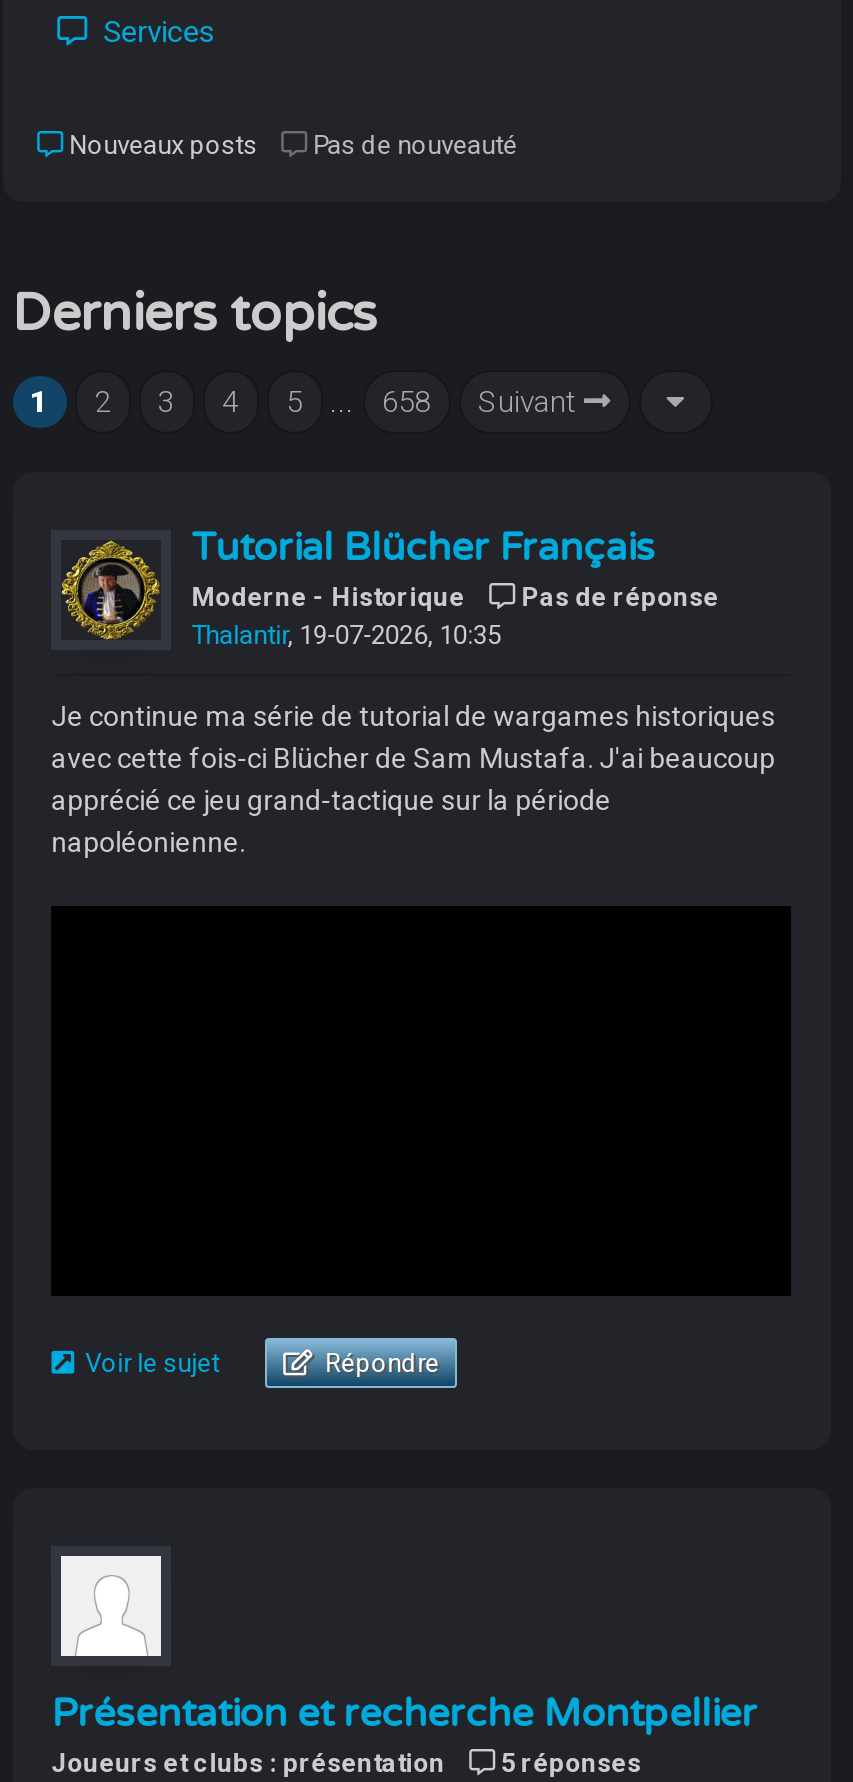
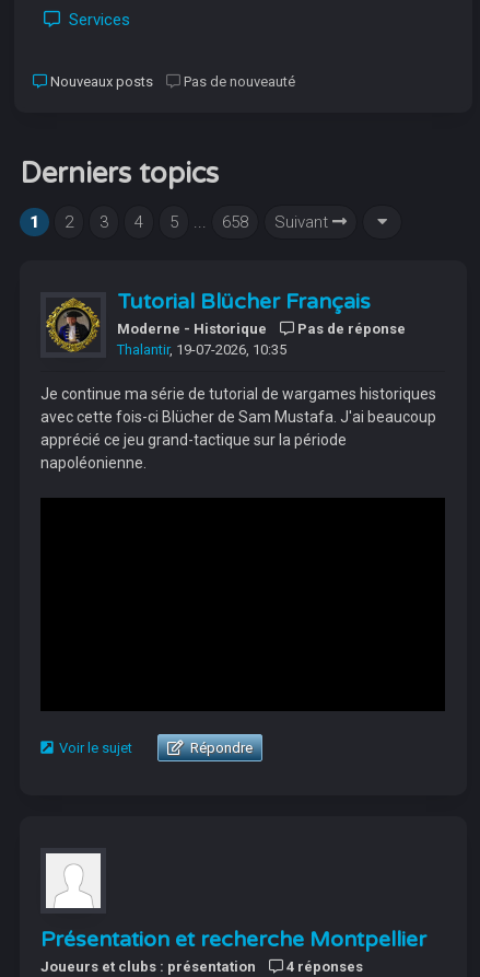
[51,1749,641,1779] Joueurs et clubs : présentation 5 réponses -> [41,959,363,975] Joueurs et clubs : présentation 4 réponses

